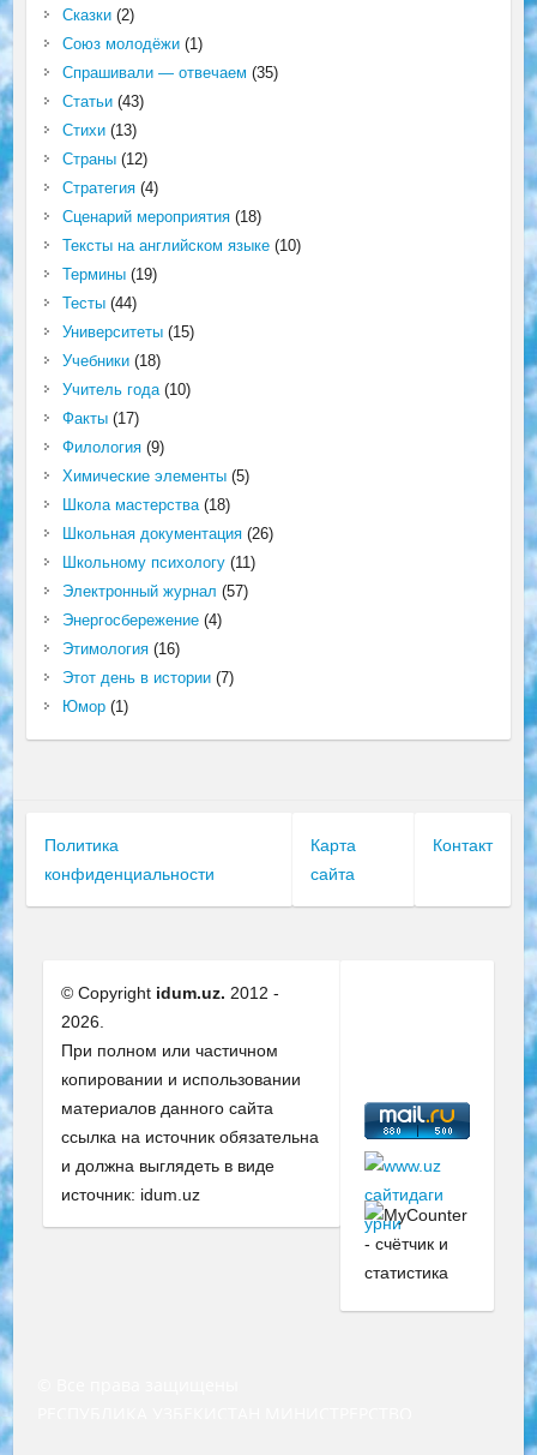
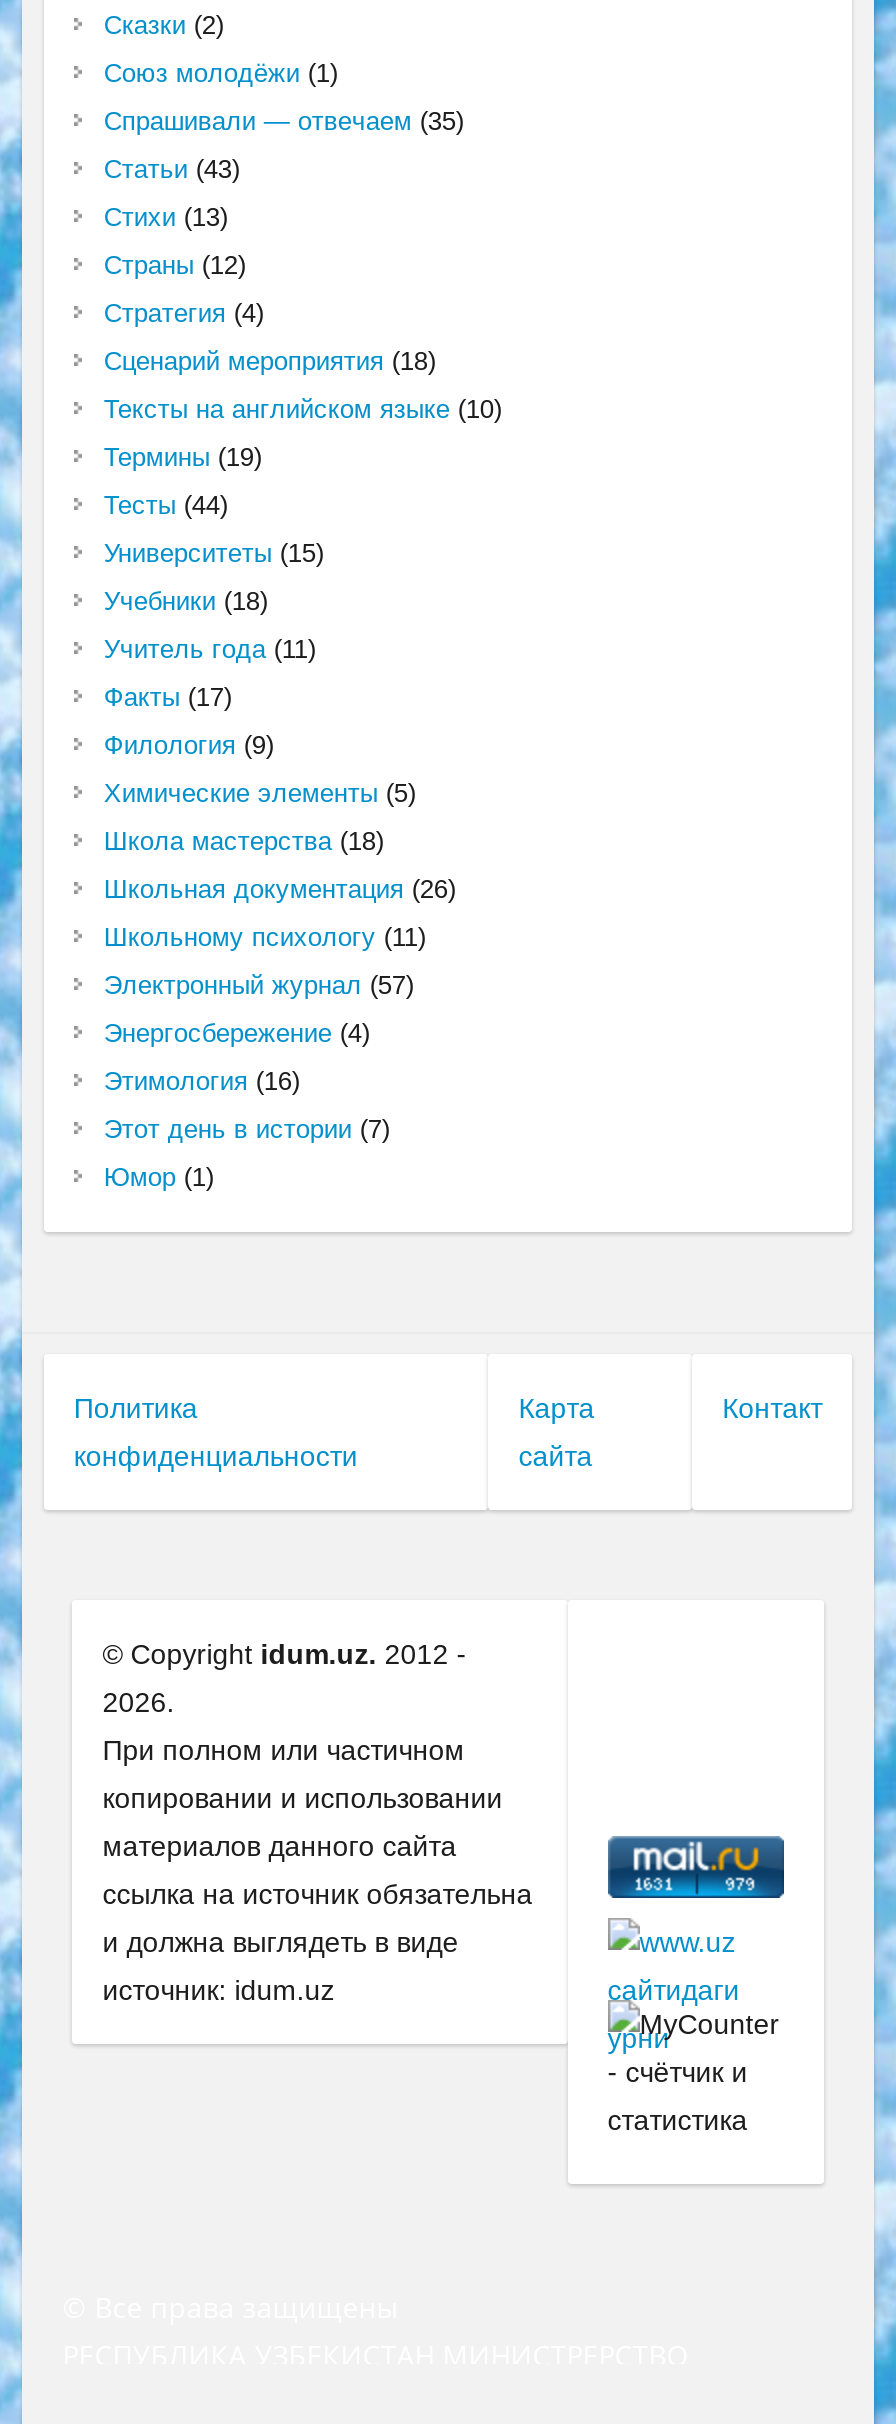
[62,381,190,399] Учитель года (10) -> [104,634,316,664] Учитель года (11)

